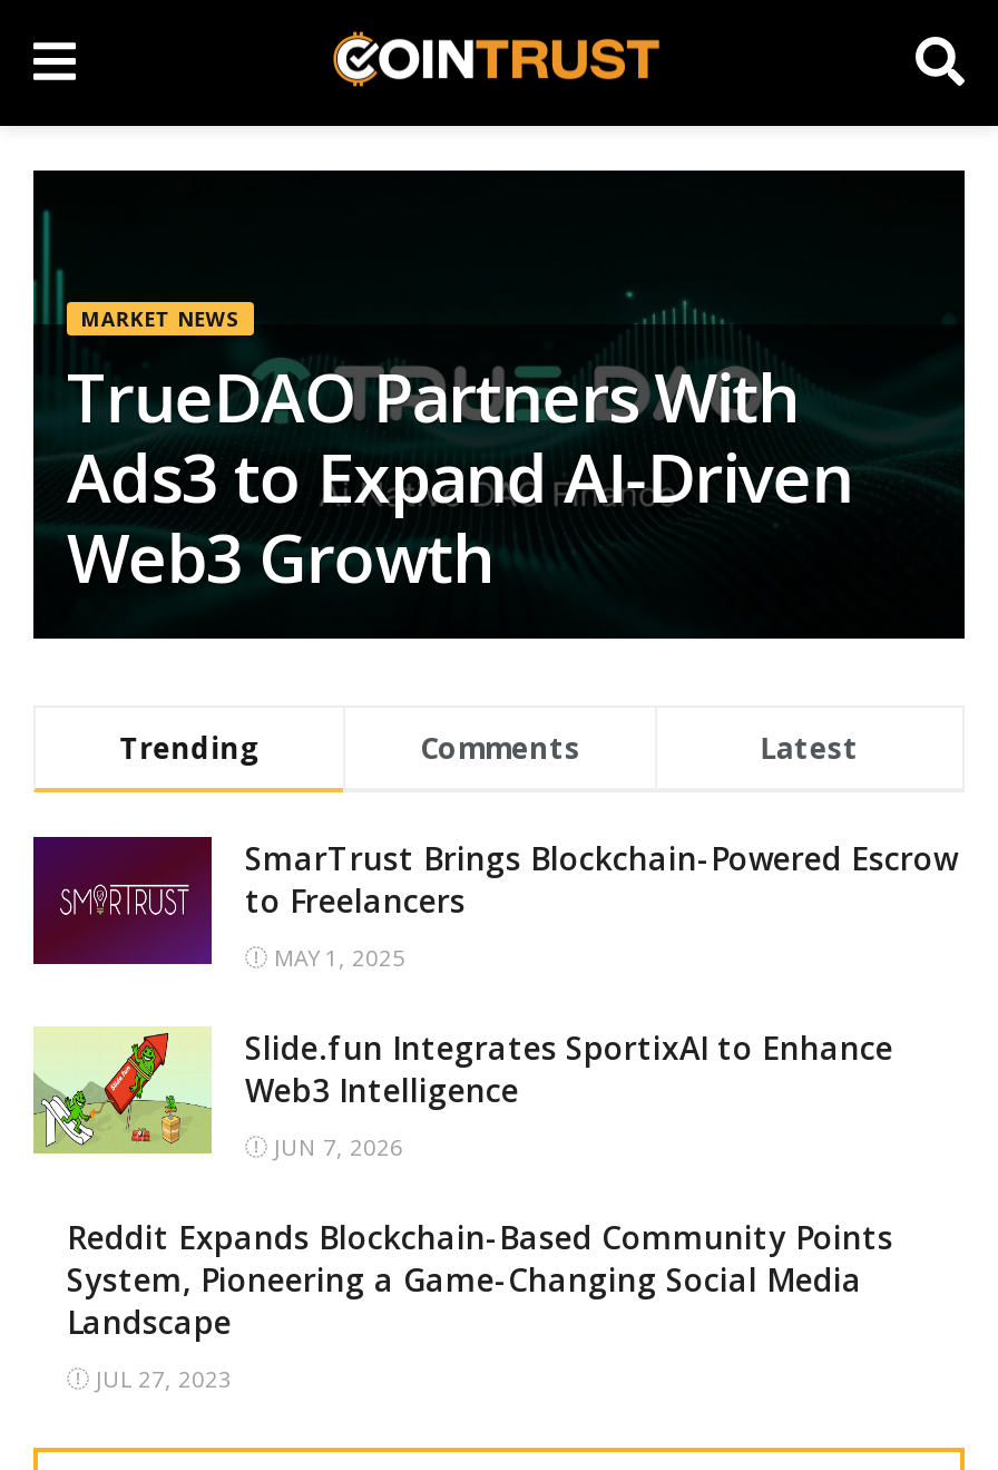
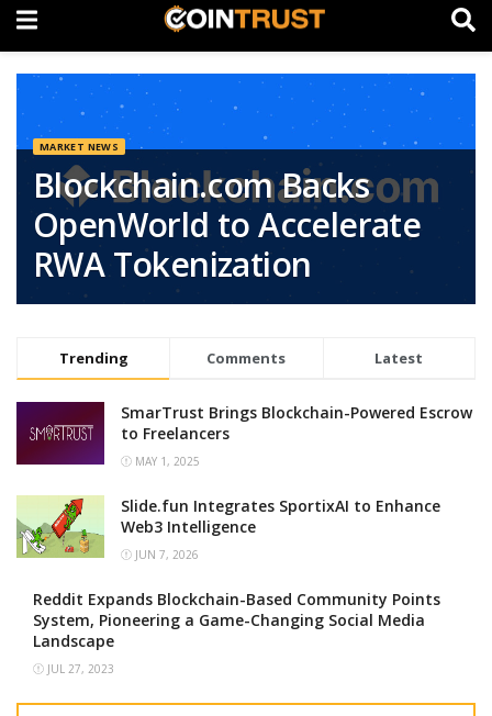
[31,168,967,639] [image] | TrueDAO Partners With | Ads3 to Expand AI-Driven | Web3 Growth -> [15,72,477,304] [image] | Blockchain.com Backs | OpenWorld to Accelerate | RWA Tokenization

